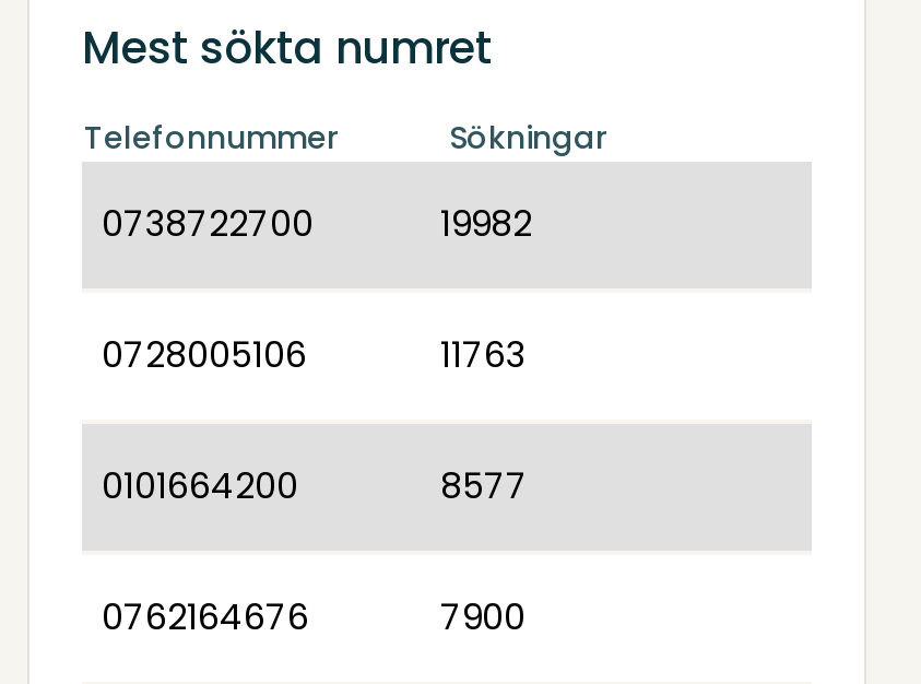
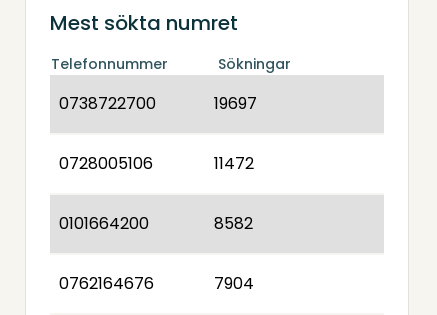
[440,199,532,249] 19982 -> [214,92,257,115] 19697
[440,330,526,380] 11763 -> [214,152,254,175] 11472
[440,461,528,511] 8577 -> [214,212,253,235] 8582
[440,592,526,642] 7900 -> [214,272,254,295] 7904

